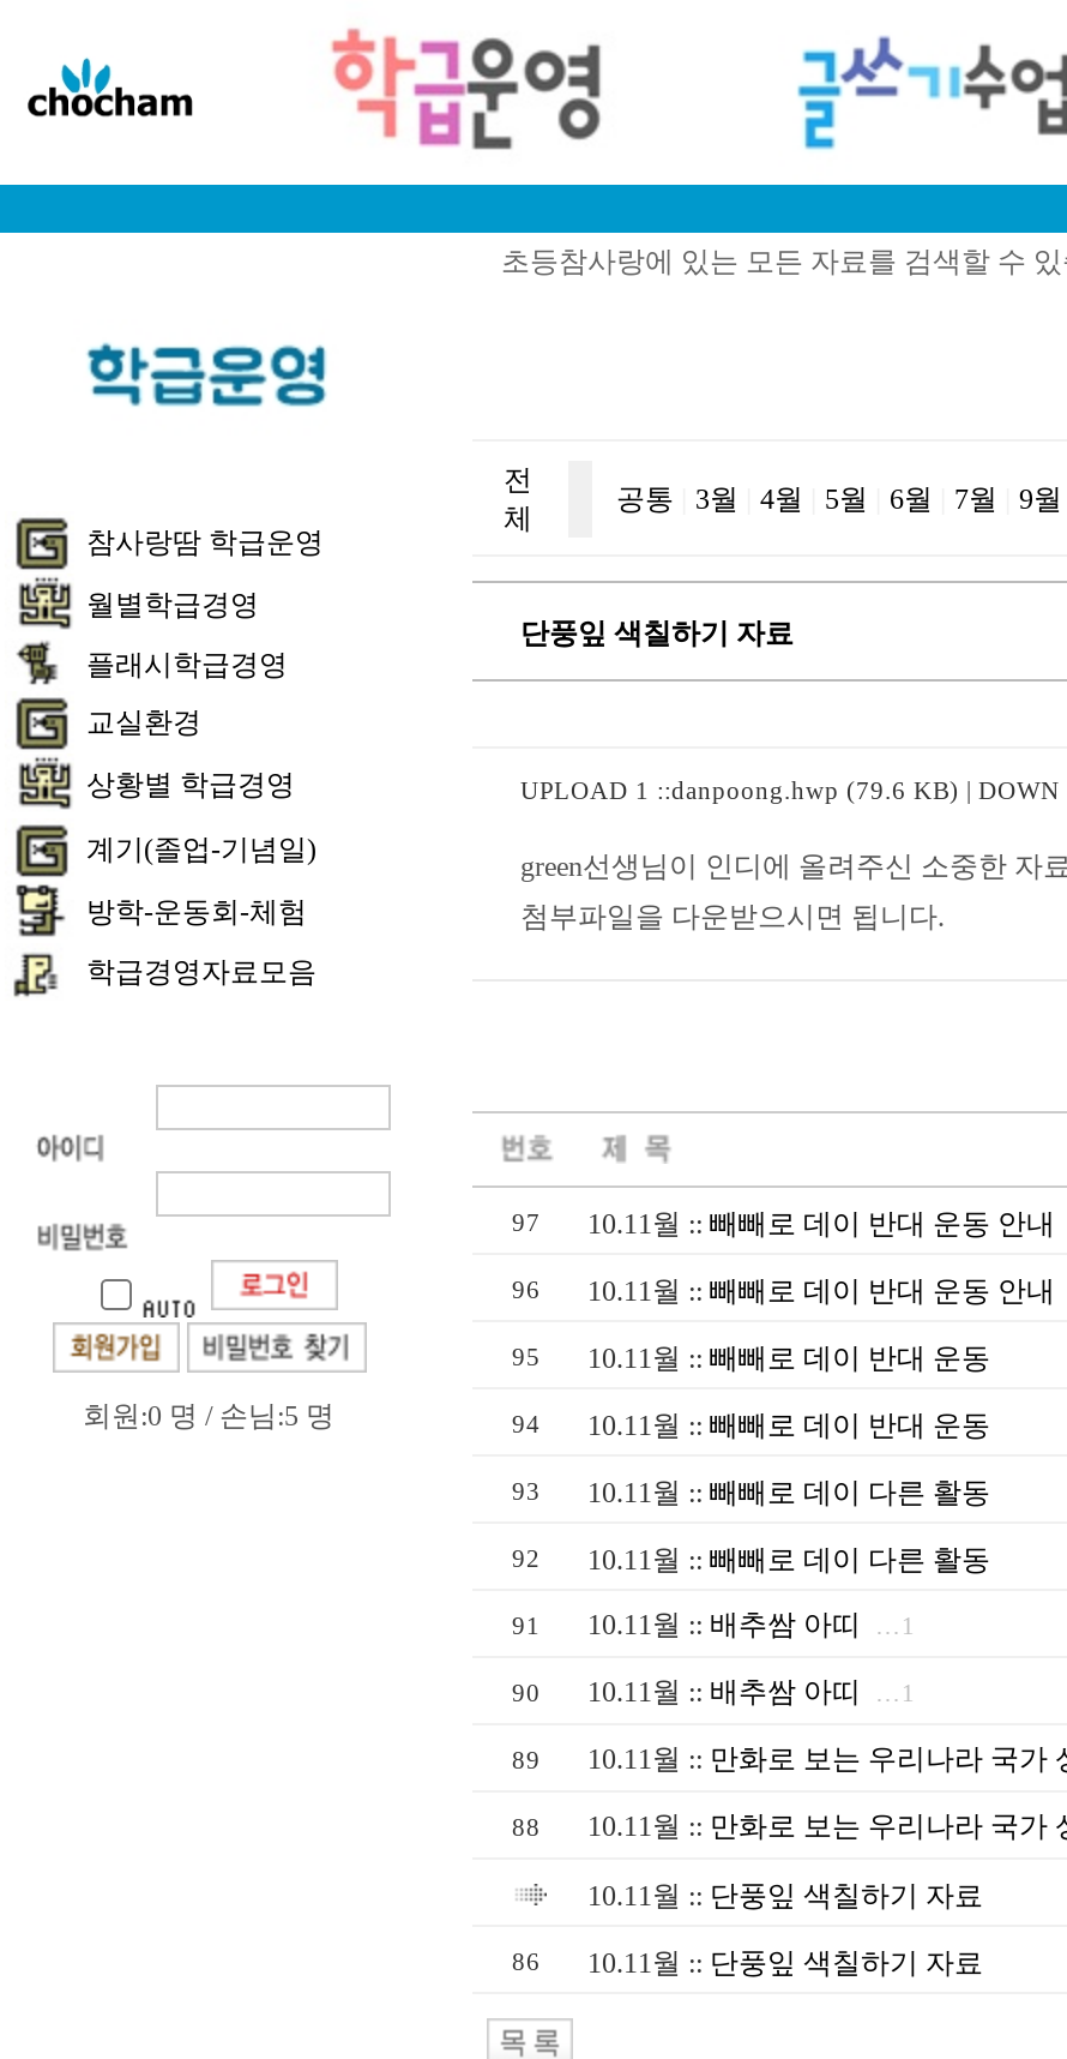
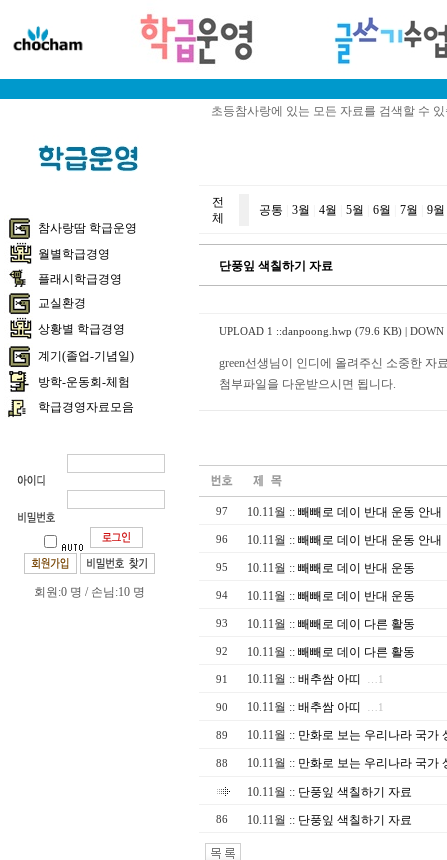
[83,1399,334,1433] 회원:0 명 / 손님:5 명 -> [33,585,144,599] 회원:0 명 / 손님:10 명

